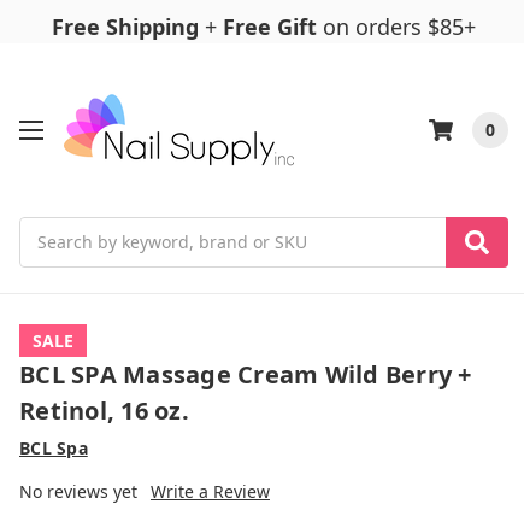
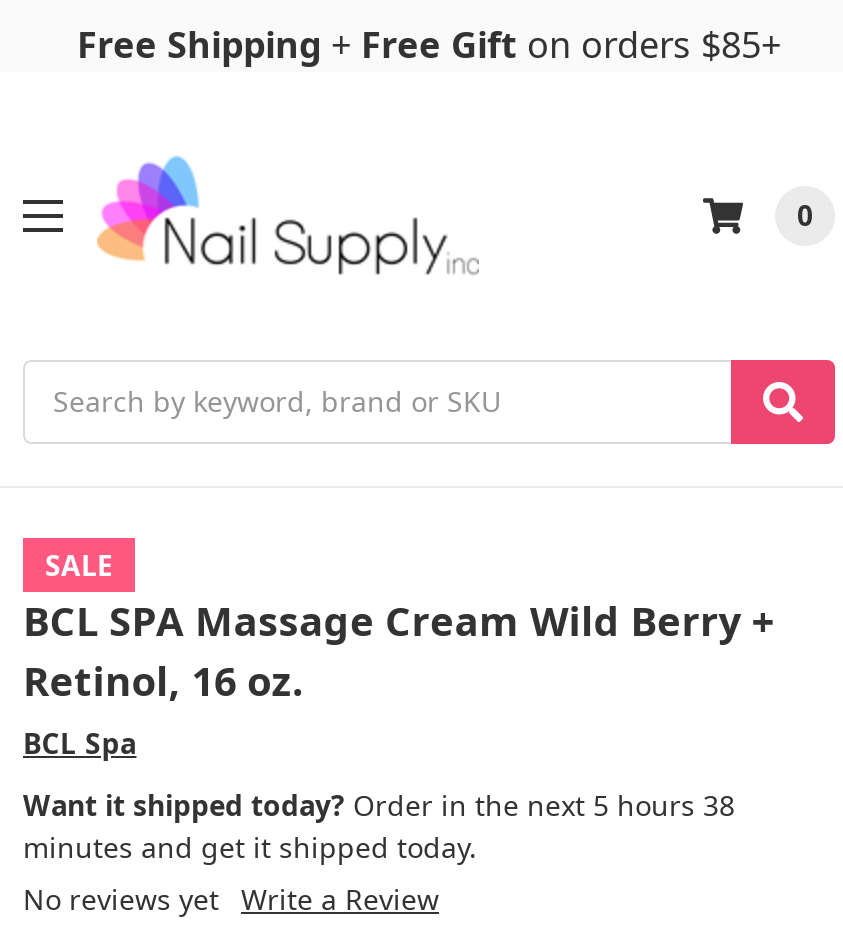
none -> [23,786,735,866] Want it shipped today? Order in the next 5 hours 38 | minutes and get it shipped today.

